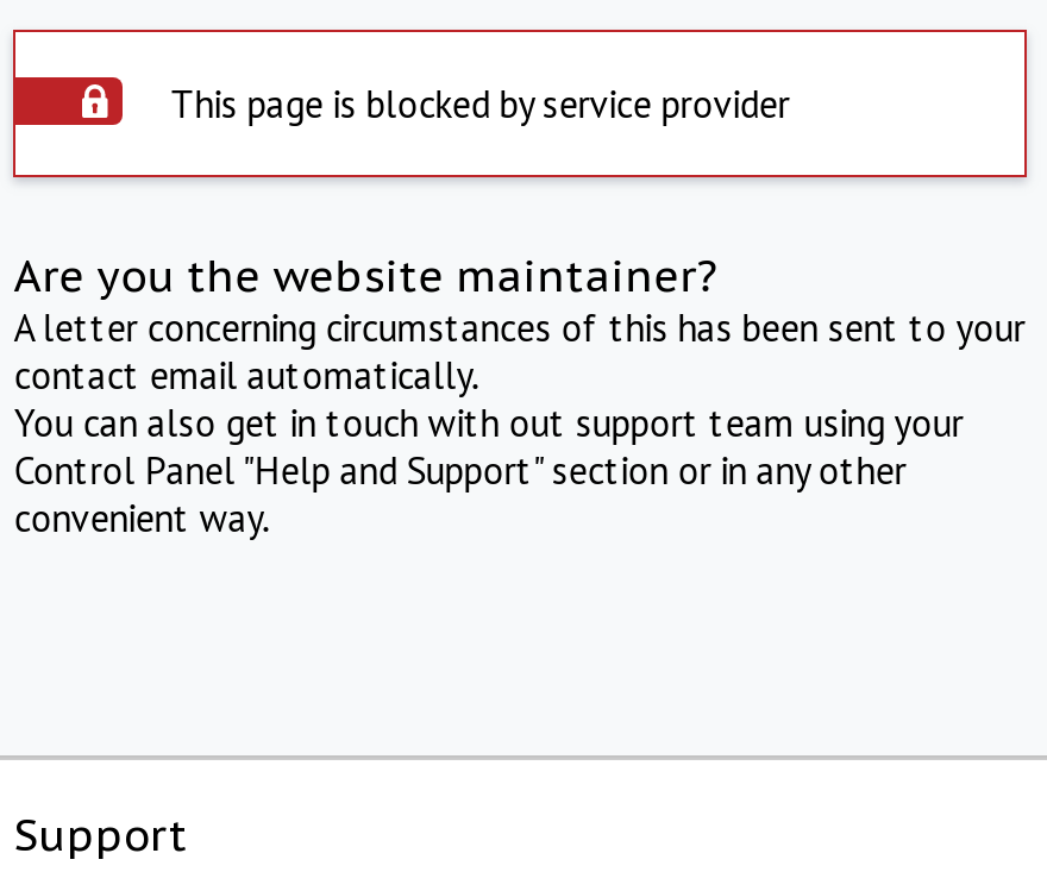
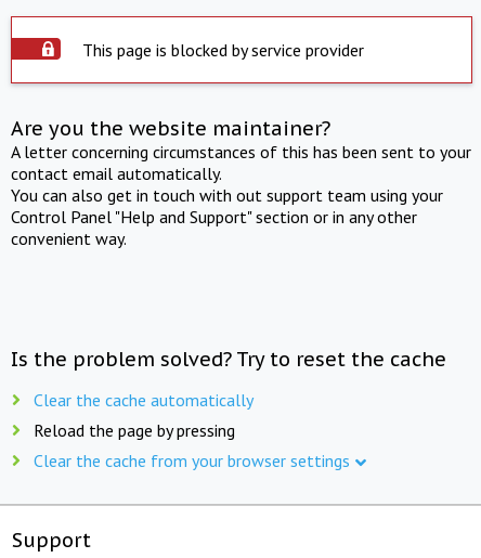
none -> [11,347,447,471] Is the problem solved? Try to reset the cache | Clear the cache automatically | Reload the page by pressing | Clear the cache from your browser settings

